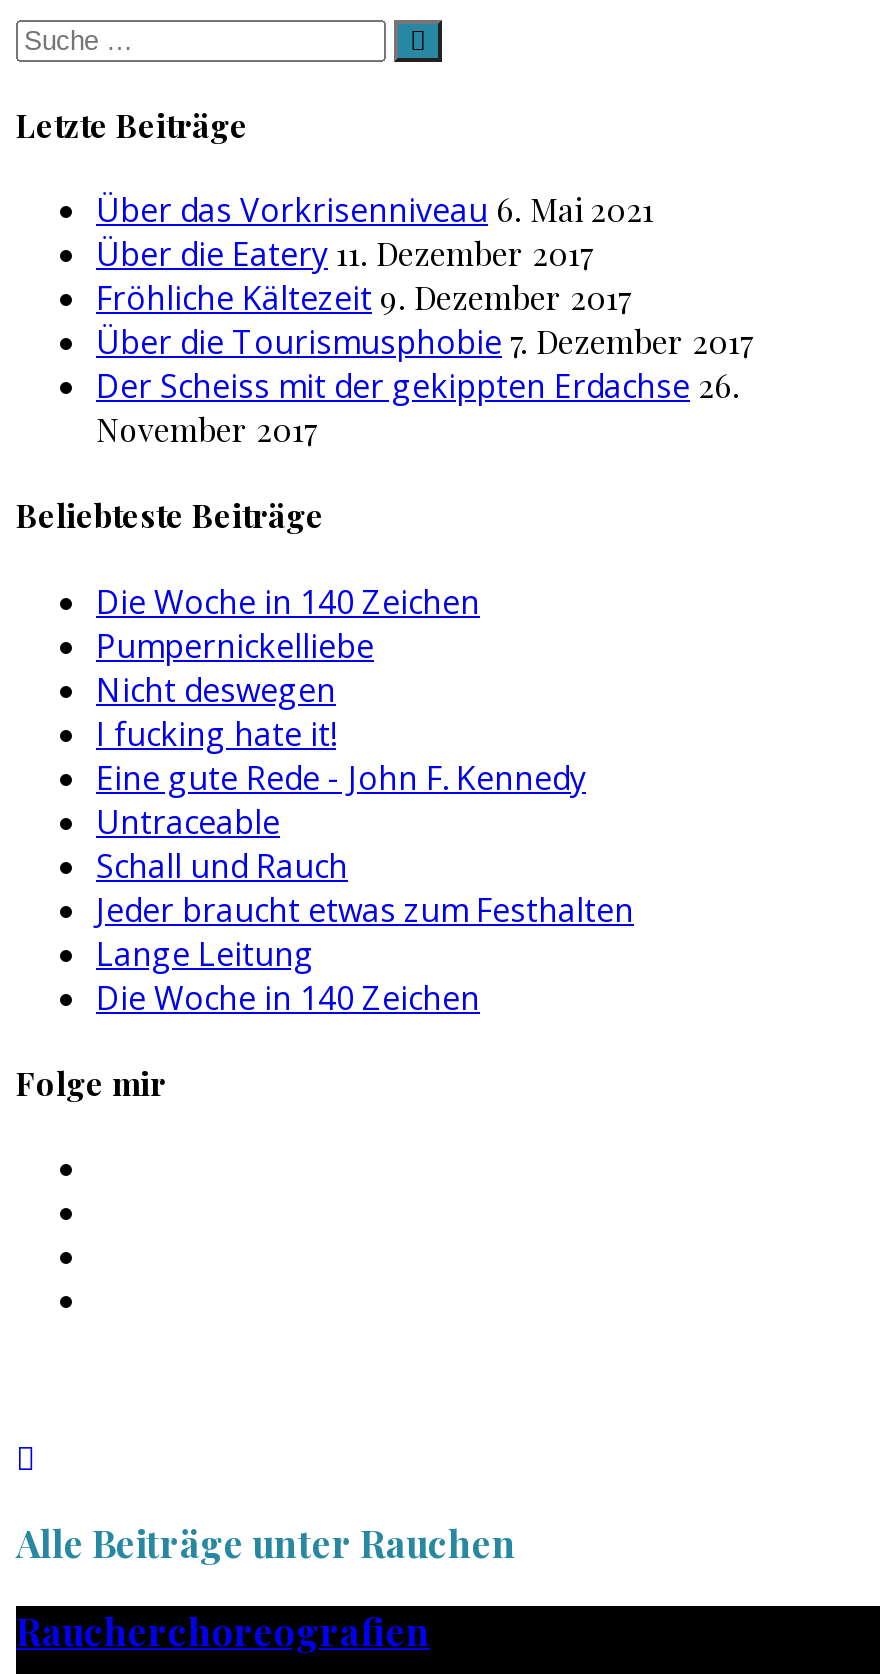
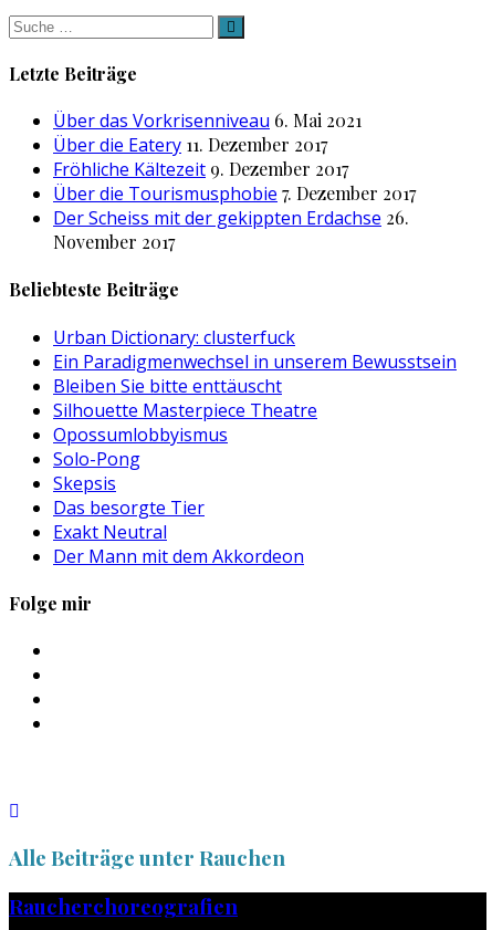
[96,579,634,1019] Die Woche in 140 Zeichen | Pumpernickelliebe | Nicht deswegen | I fucking hate it! | Eine gute Rede - John F. Kennedy | Untraceable | Schall und Rauch | Jeder braucht etwas zum Festhalten | Lange Leitung | Die Woche in 140 Zeichen -> [53,325,457,568] Urban Dictionary: clusterfuck | Ein Paradigmenwechsel in unserem Bewusstsein | Bleiben Sie bitte enttäuscht | Silhouette Masterpiece Theatre | Opossumlobbyismus | Solo-Pong | Skepsis | Das besorgte Tier | Exakt Neutral | Der Mann mit dem Akkordeon

